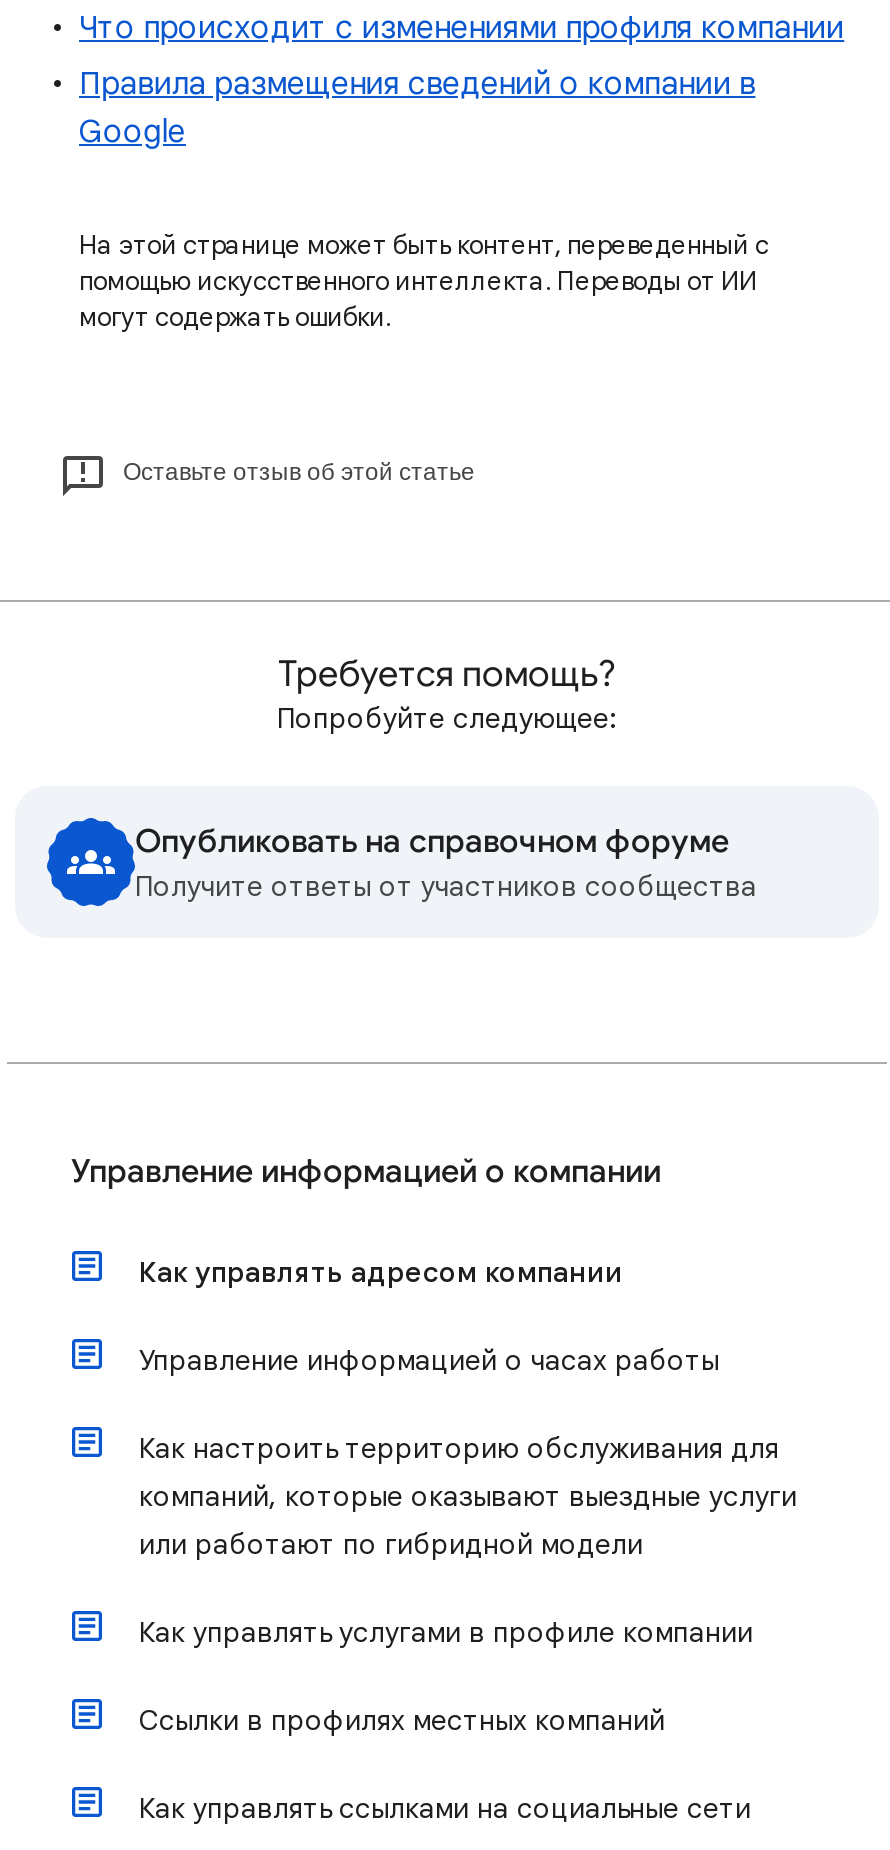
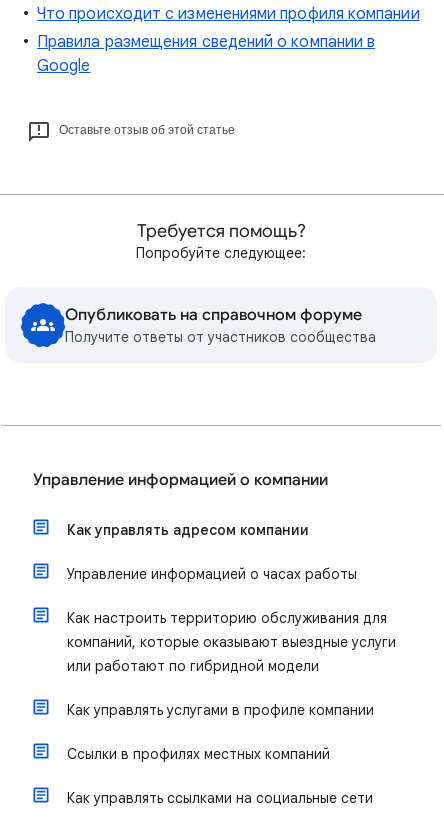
[79,228,769,334] На этой странице может быть контент, переведенный с | помощью искусственного интеллекта. Переводы от ИИ | могут содержать ошибки. -> none

